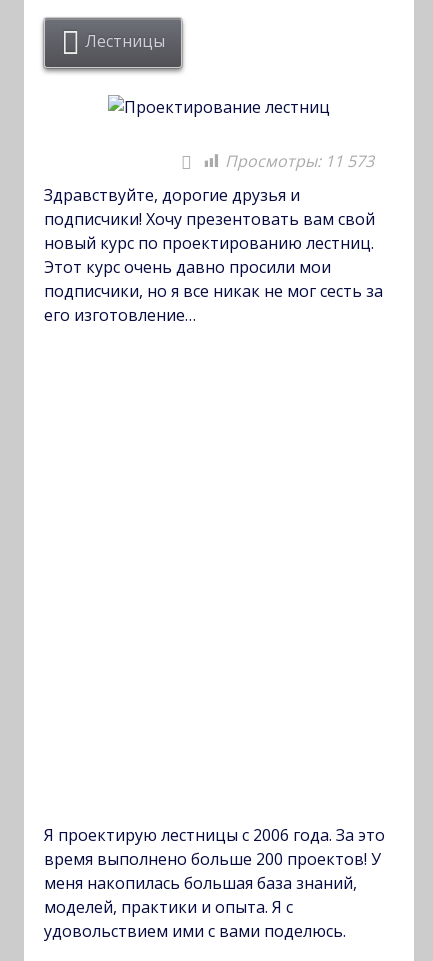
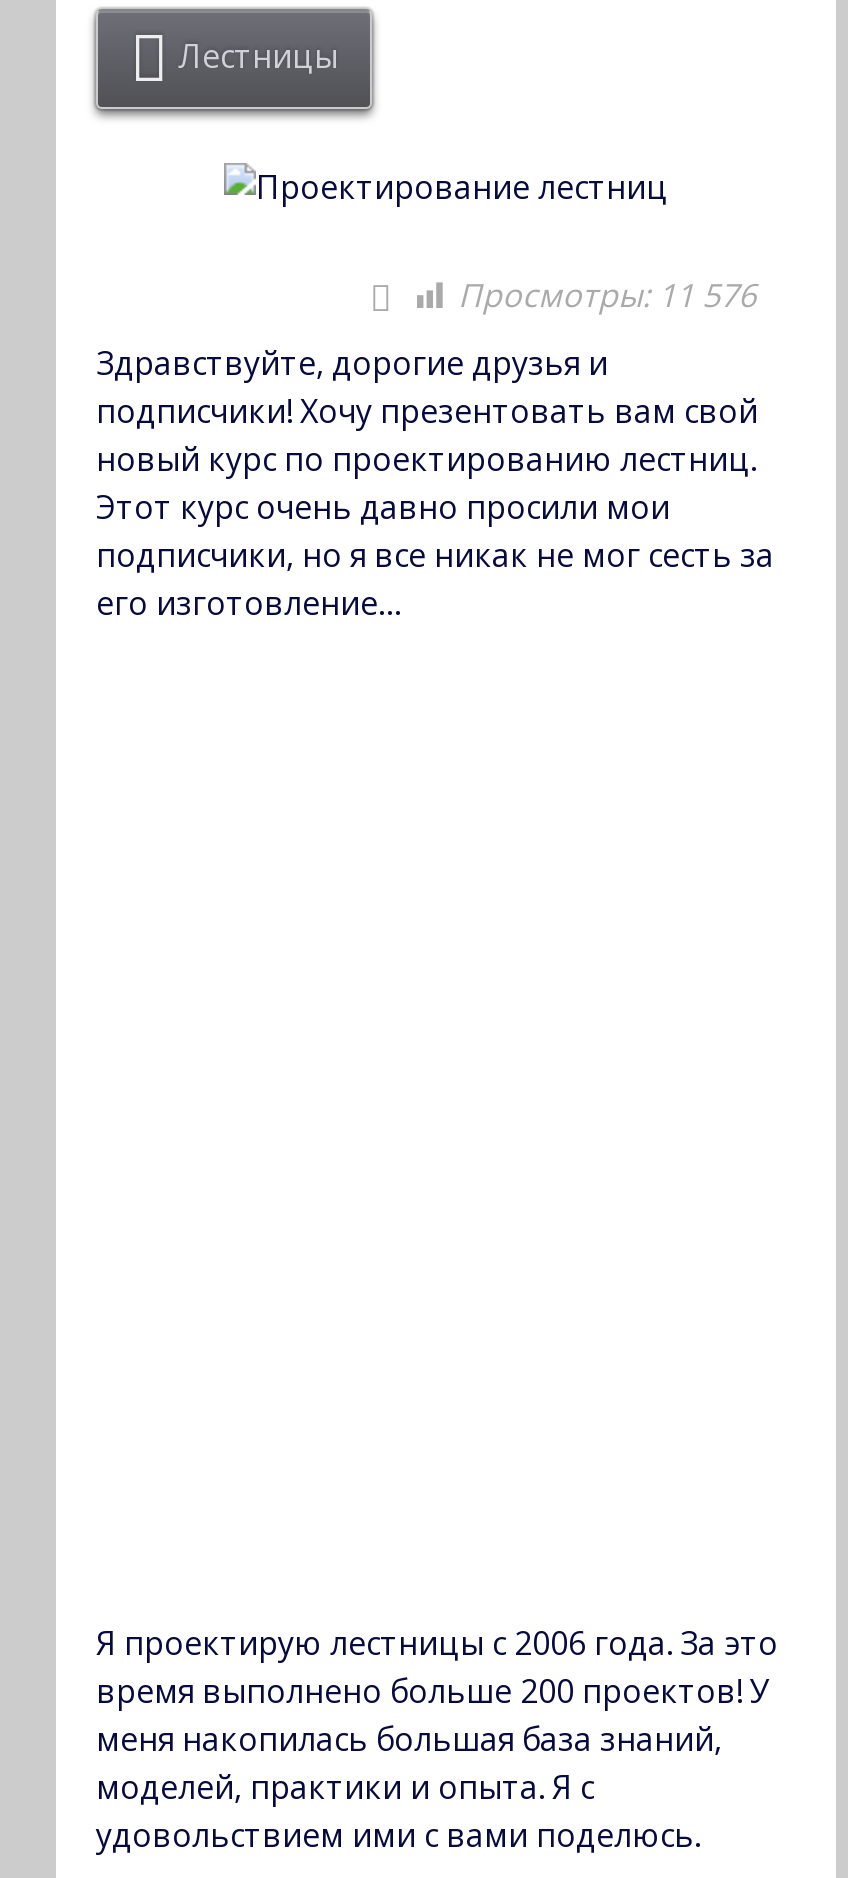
[225,150,374,172] Просмотры: 11 573 -> [458,273,756,317] Просмотры: 11 576

